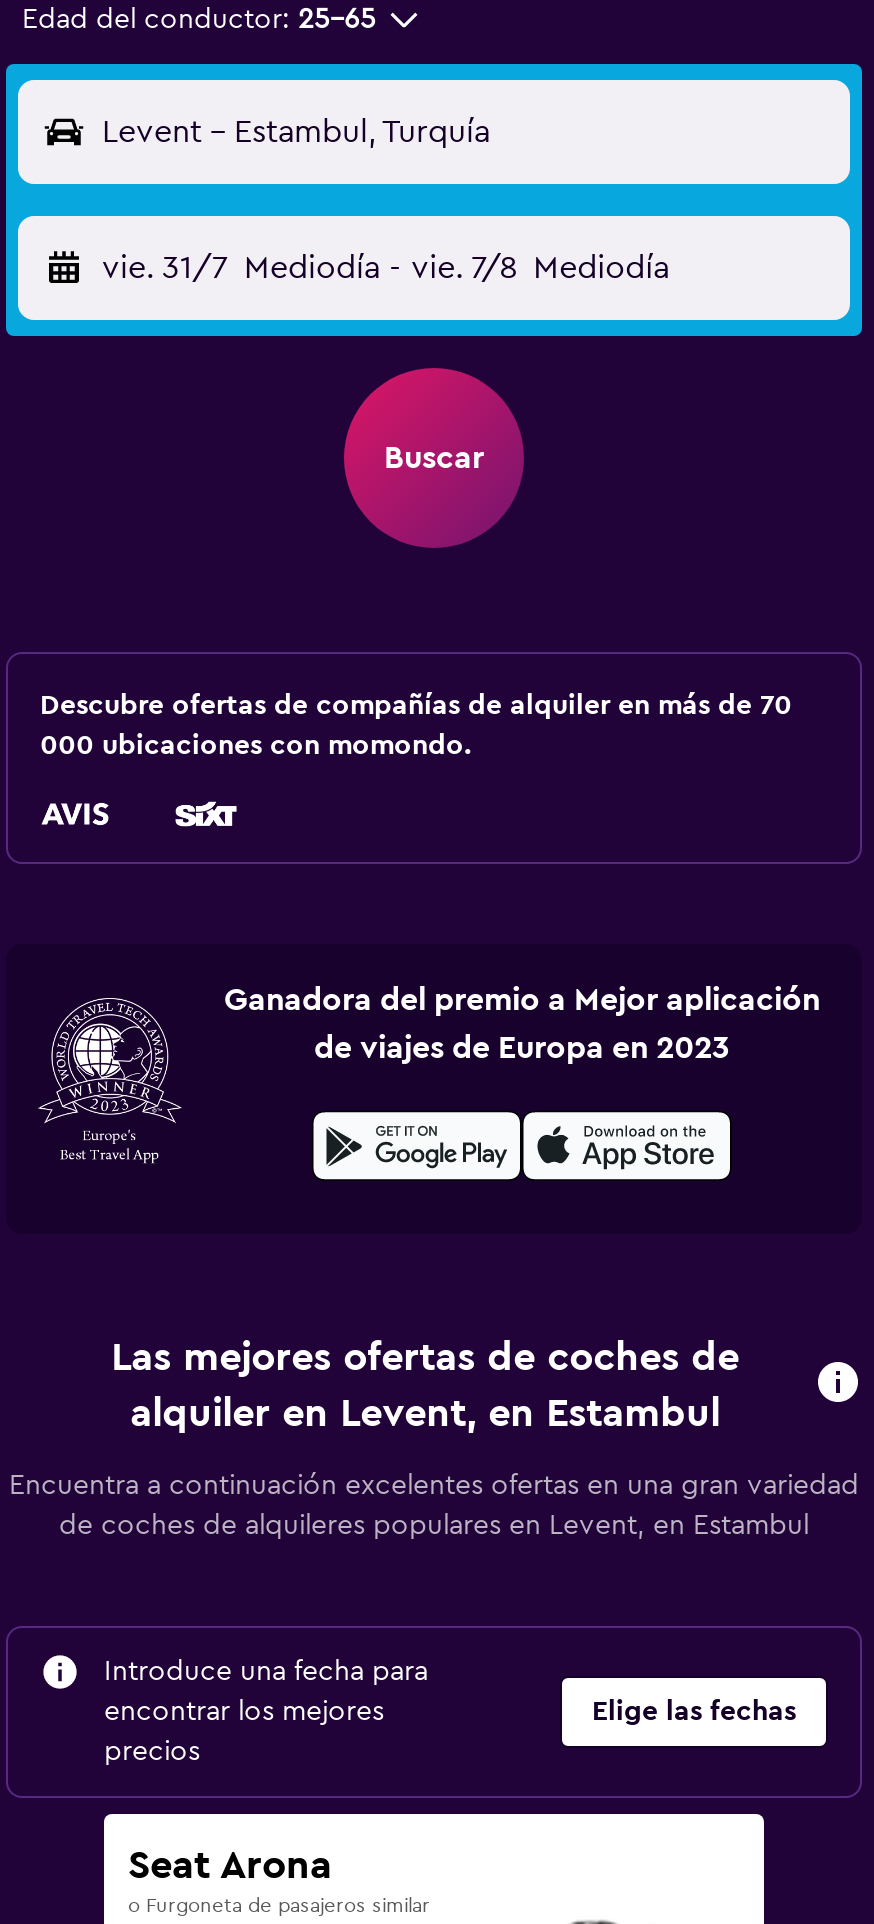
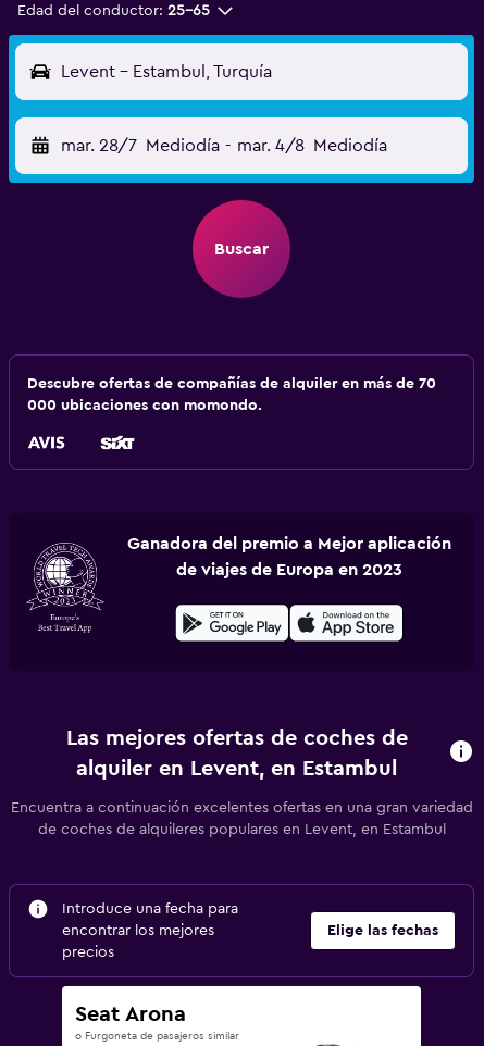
[102,252,669,284] vie. 31/7 Mediodía - vie. 7/8 Mediodía -> [61,137,387,154] mar. 28/7 Mediodía - mar. 4/8 Mediodía

